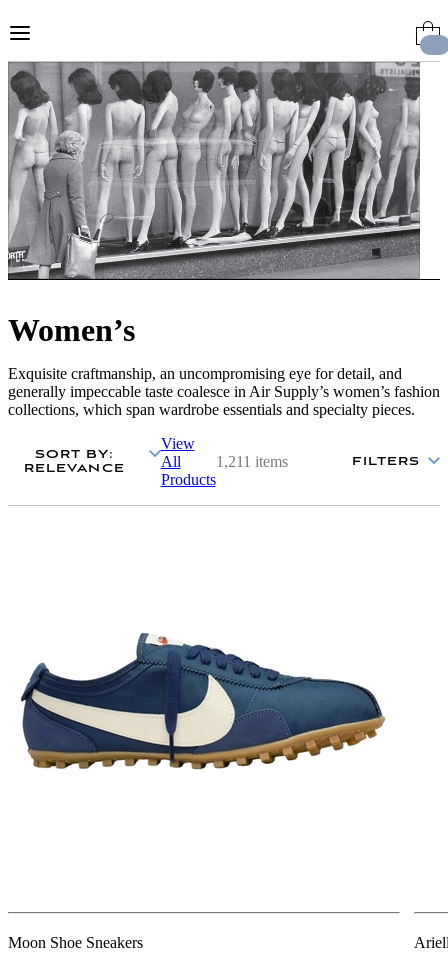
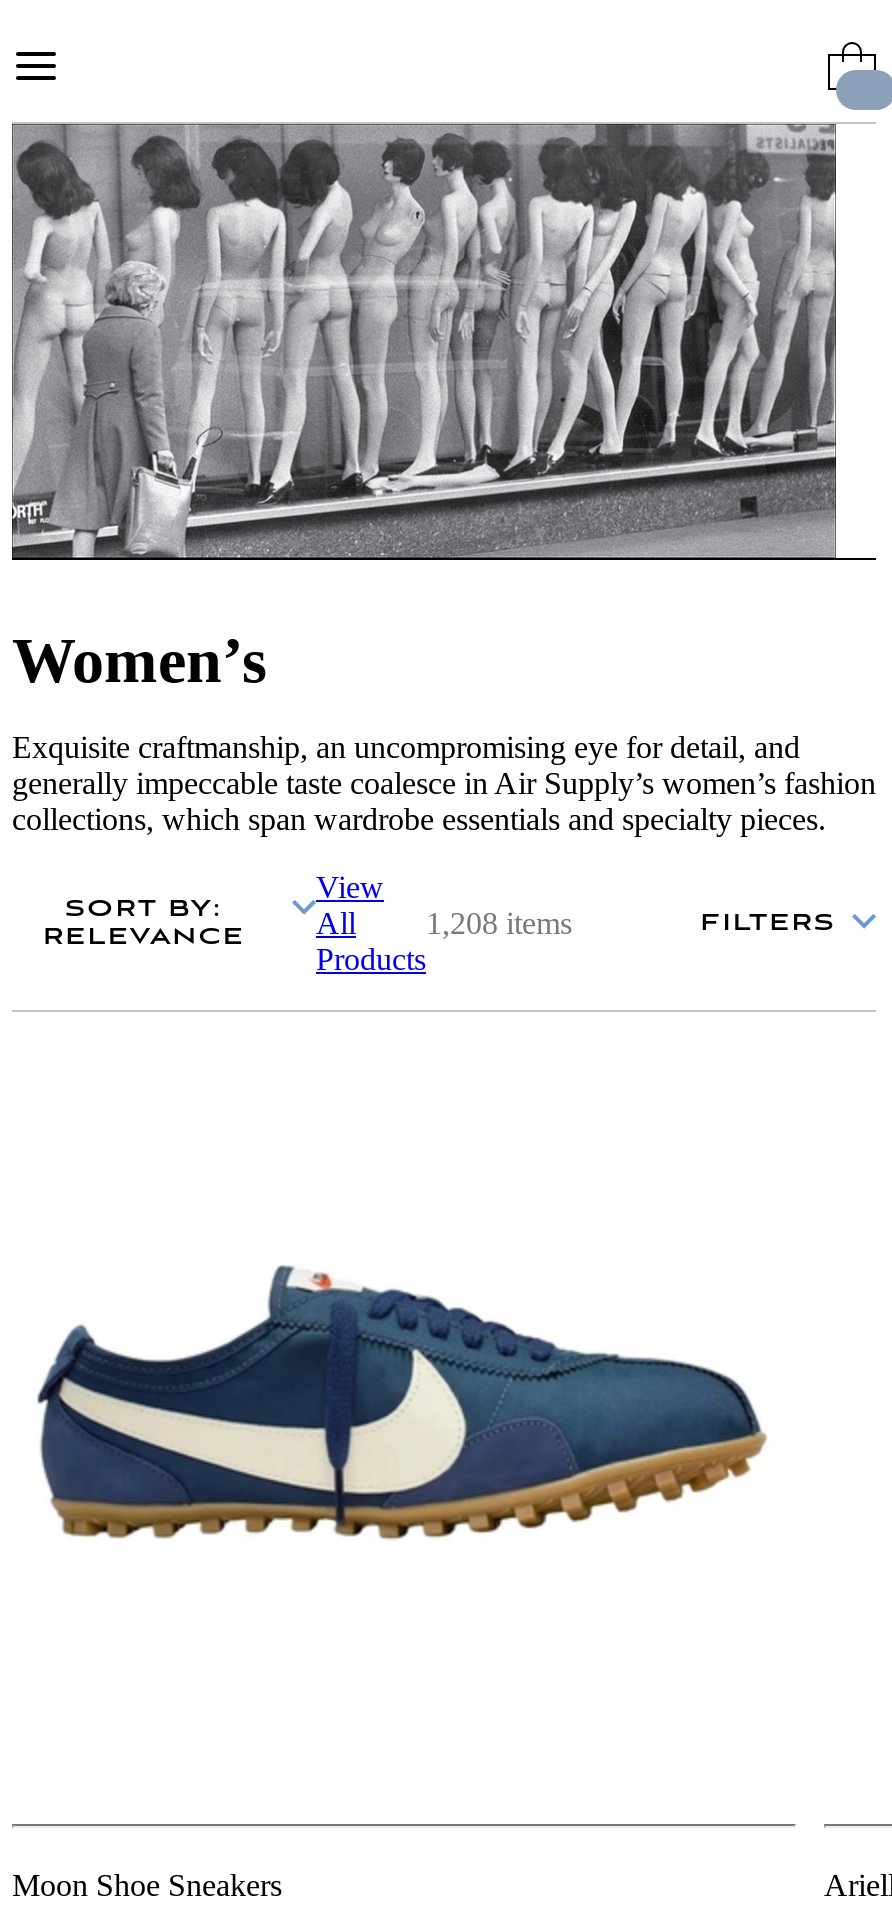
[215,452,287,469] 1,211 items -> [426,905,572,939] 1,208 items

